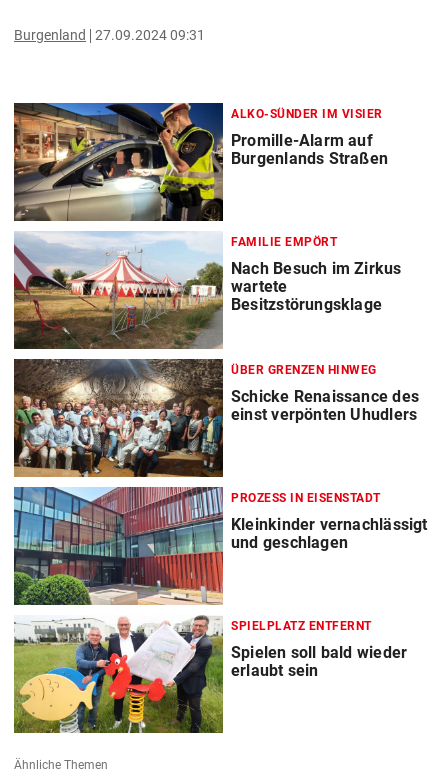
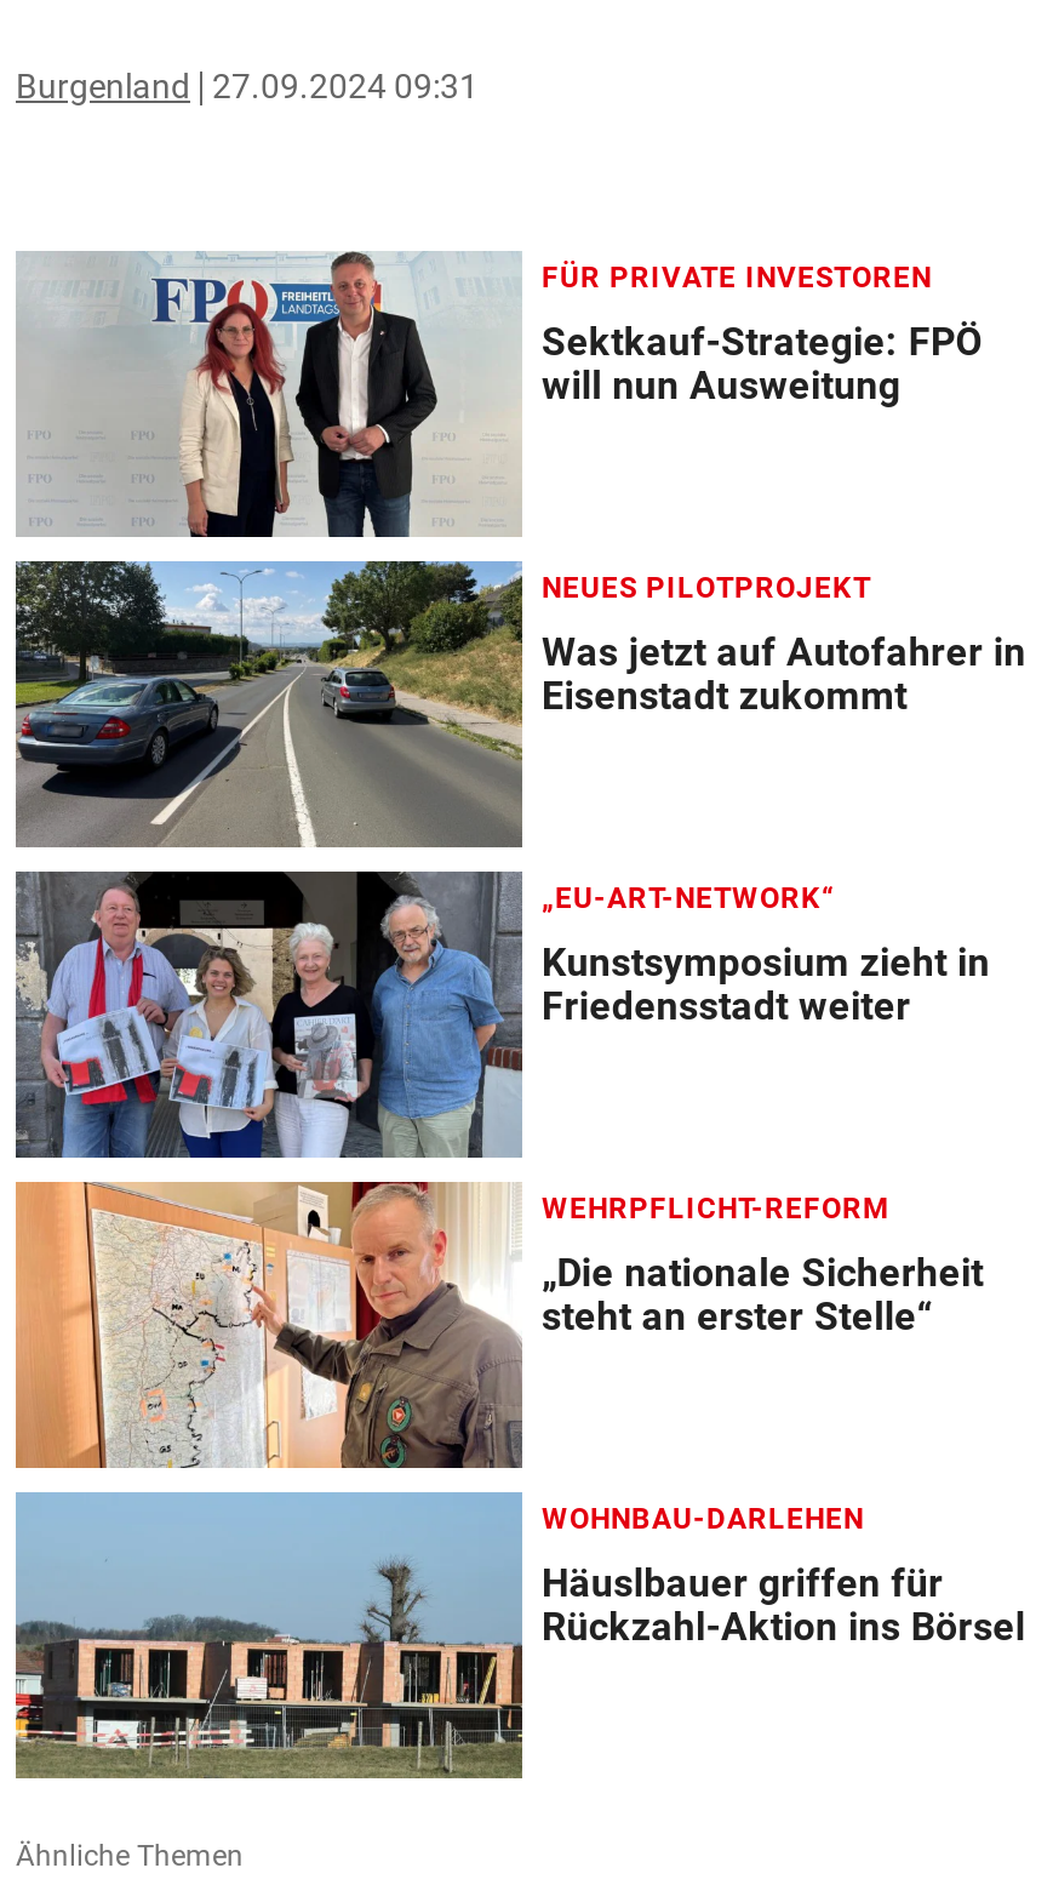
[13,102,382,222] [image] | ALKO-SÜNDER IM VISIER -> [16,251,932,539] [image] | FÜR PRIVATE INVESTOREN
[231,131,388,168] Promille-Alarm auf | Burgenlands Straßen -> [542,319,983,409] Sektkauf-Strategie: FPÖ | will nun Ausweitung
[13,231,337,350] [image] | FAMILIE EMPÖRT -> [13,559,871,847] [image] | NEUES PILOTPROJEKT
[231,259,401,314] Nach Besuch im Zirkus | wartete | Besitzstörungsklage -> [542,629,1026,719] Was jetzt auf Autofahrer in | Eisenstadt zukommt
[13,358,376,478] [image] | ÜBER GRENZEN HINWEG -> [13,869,835,1160] [image] | „EU-ART-NETWORK“
[231,387,419,424] Schicke Renaissance des | einst verpönten Uhudlers -> [542,940,990,1030] Kunstsymposium zieht in | Friedensstadt weiter
[13,486,380,606] [image] | PROZESS IN EISENSTADT -> [13,1179,891,1470] [image] | WEHRPFLICHT-REFORM
[231,515,428,552] Kleinkinder vernachlässigt | und geschlagen -> [542,1251,984,1340] „Die nationale Sicherheit | steht an erster Stelle“
[13,615,371,734] [image] | SPIELPLATZ ENTFERNT -> [13,1490,864,1778] [image] | WOHNBAU-DARLEHEN
[231,643,407,680] Spielen soll bald wieder | erlaubt sein -> [542,1561,1025,1651] Häuslbauer griffen für | Rückzahl-Aktion ins Börsel

